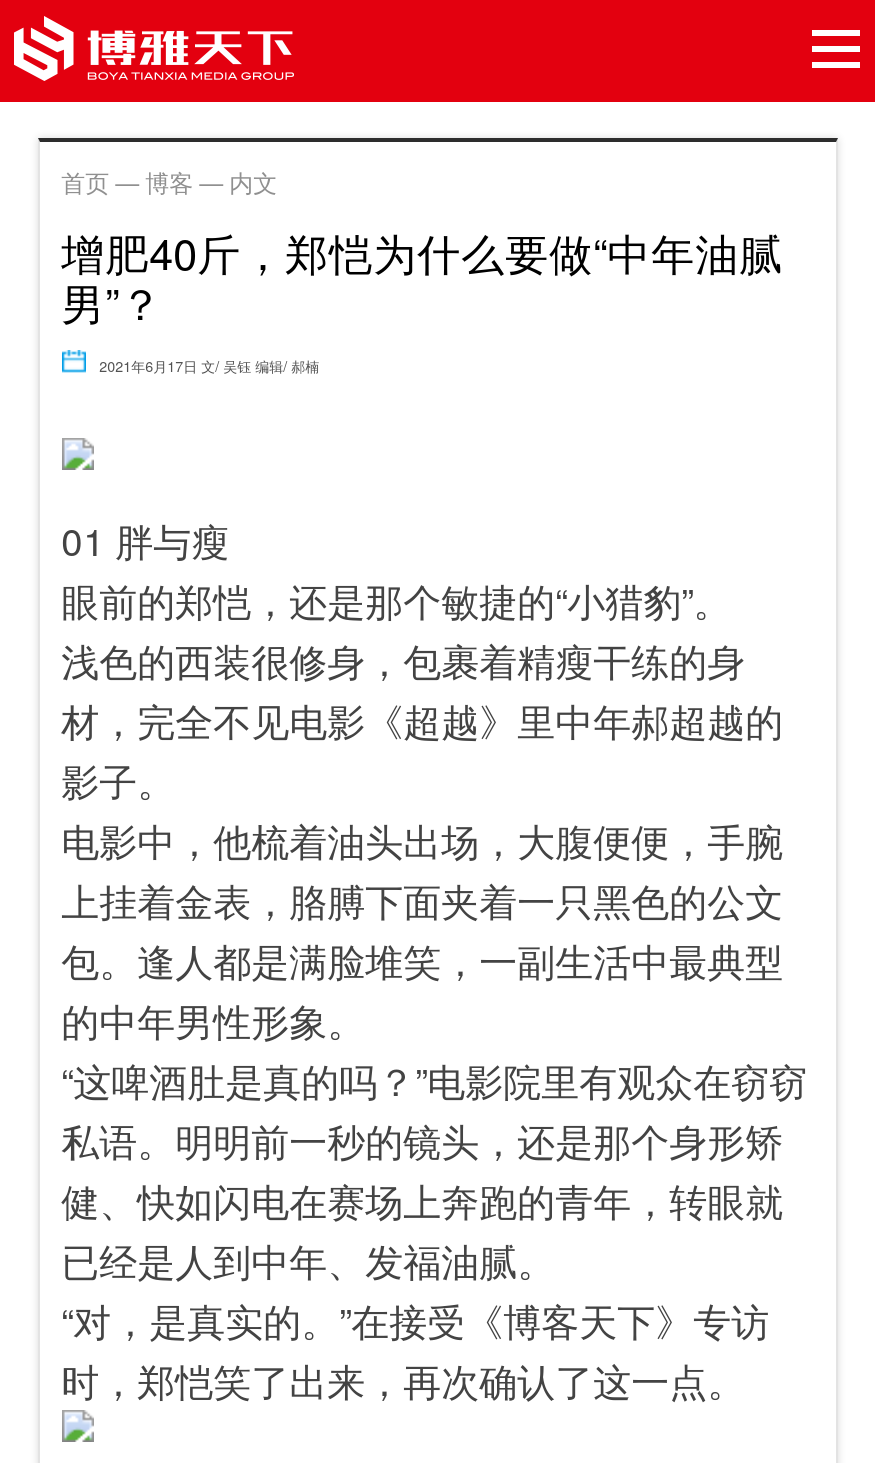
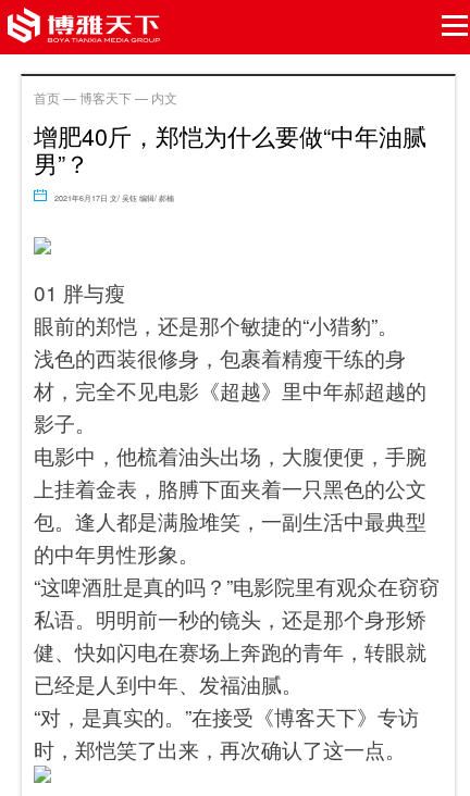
[61,163,277,197] 首页 — 博客 — 内文 -> [33,88,177,106] 首页 — 博客天下 — 内文

